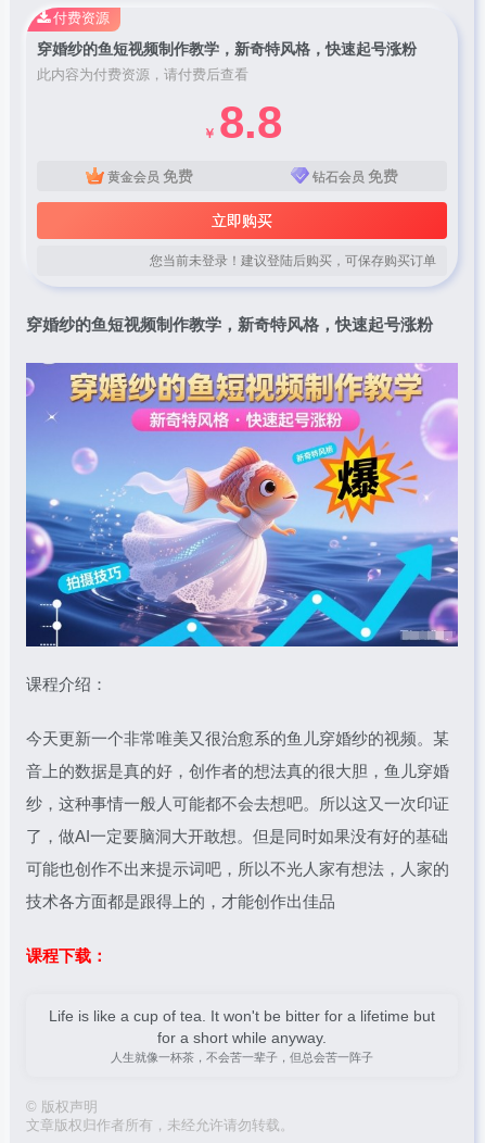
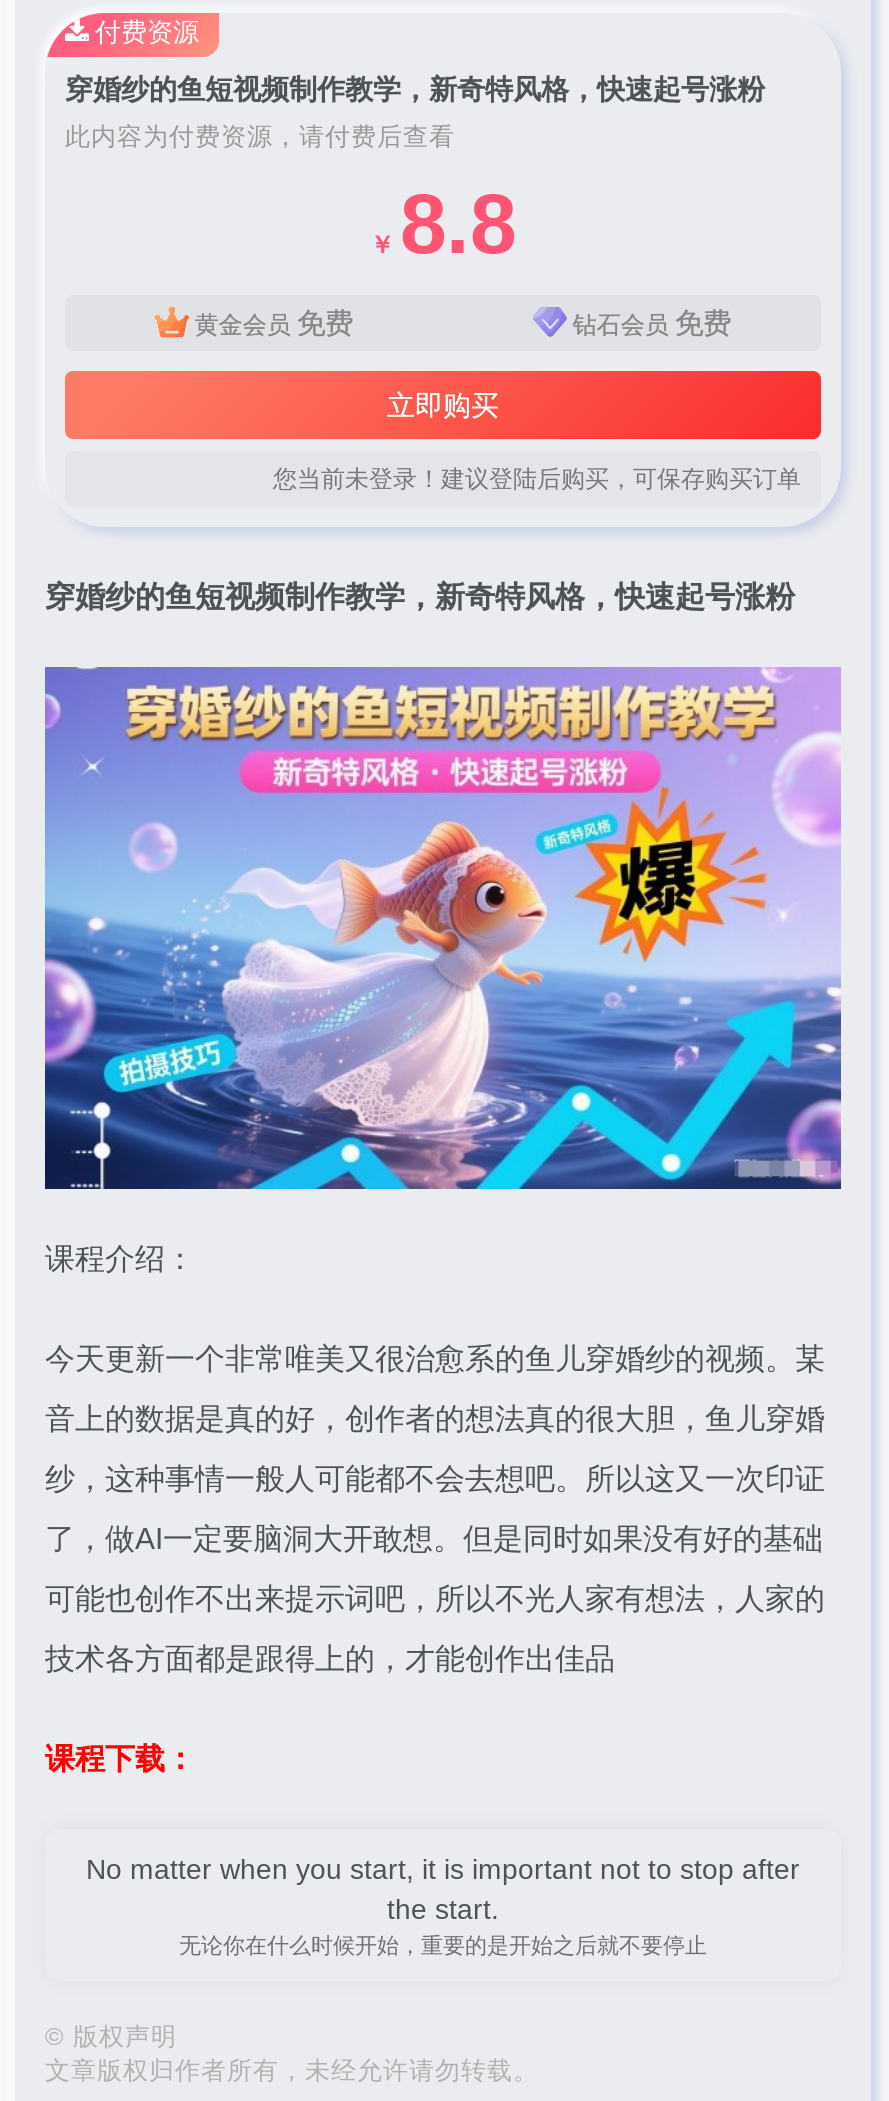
[49,1007,435,1063] Life is like a cup of tea. It won't be bitter for a lifetime but | for a short while anyway. | 人生就像一杯茶，不会苦一辈子，但总会苦一阵子 -> [86,1852,800,1956] No matter when you start, it is important not to stop after | the start. | 无论你在什么时候开始，重要的是开始之后就不要停止

